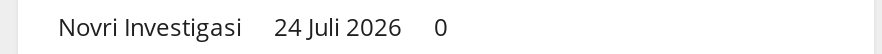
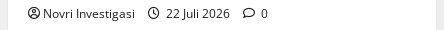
[58,9,448,43] Novri Investigasi 24 Juli 2026 0 -> [43,4,268,21] Novri Investigasi 22 Juli 2026 0

